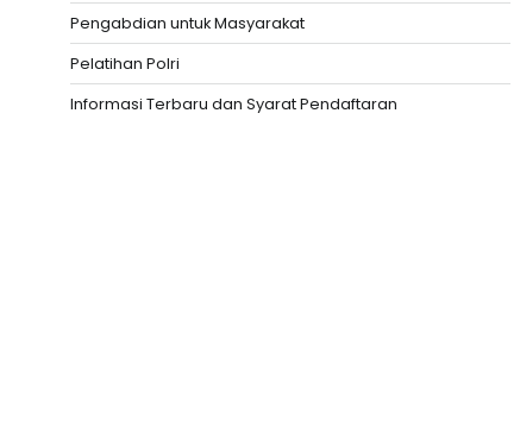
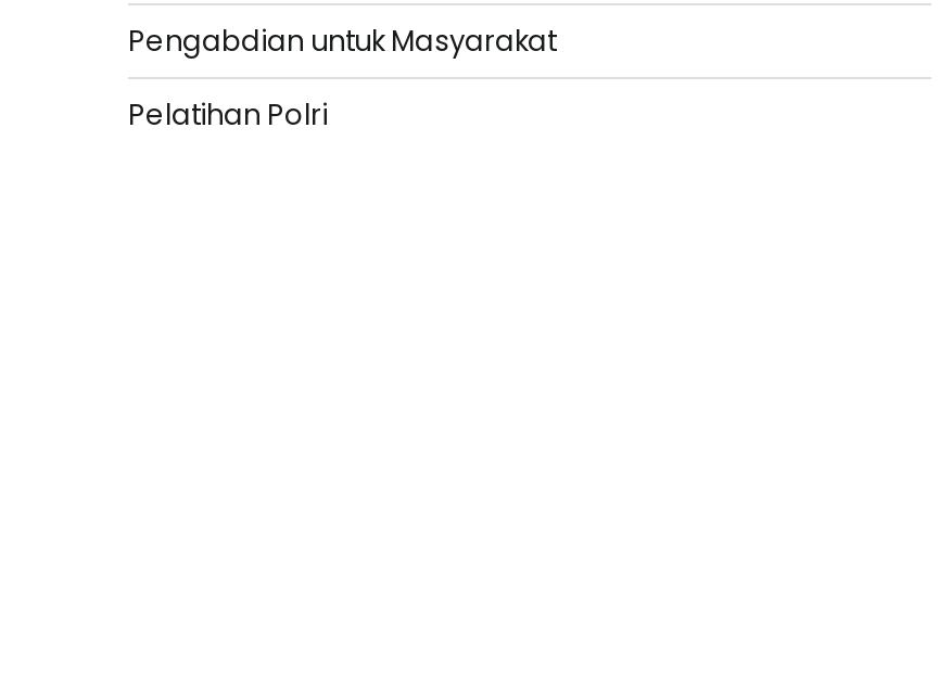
[70,93,397,116] Informasi Terbaru dan Syarat Pendaftaran -> none

